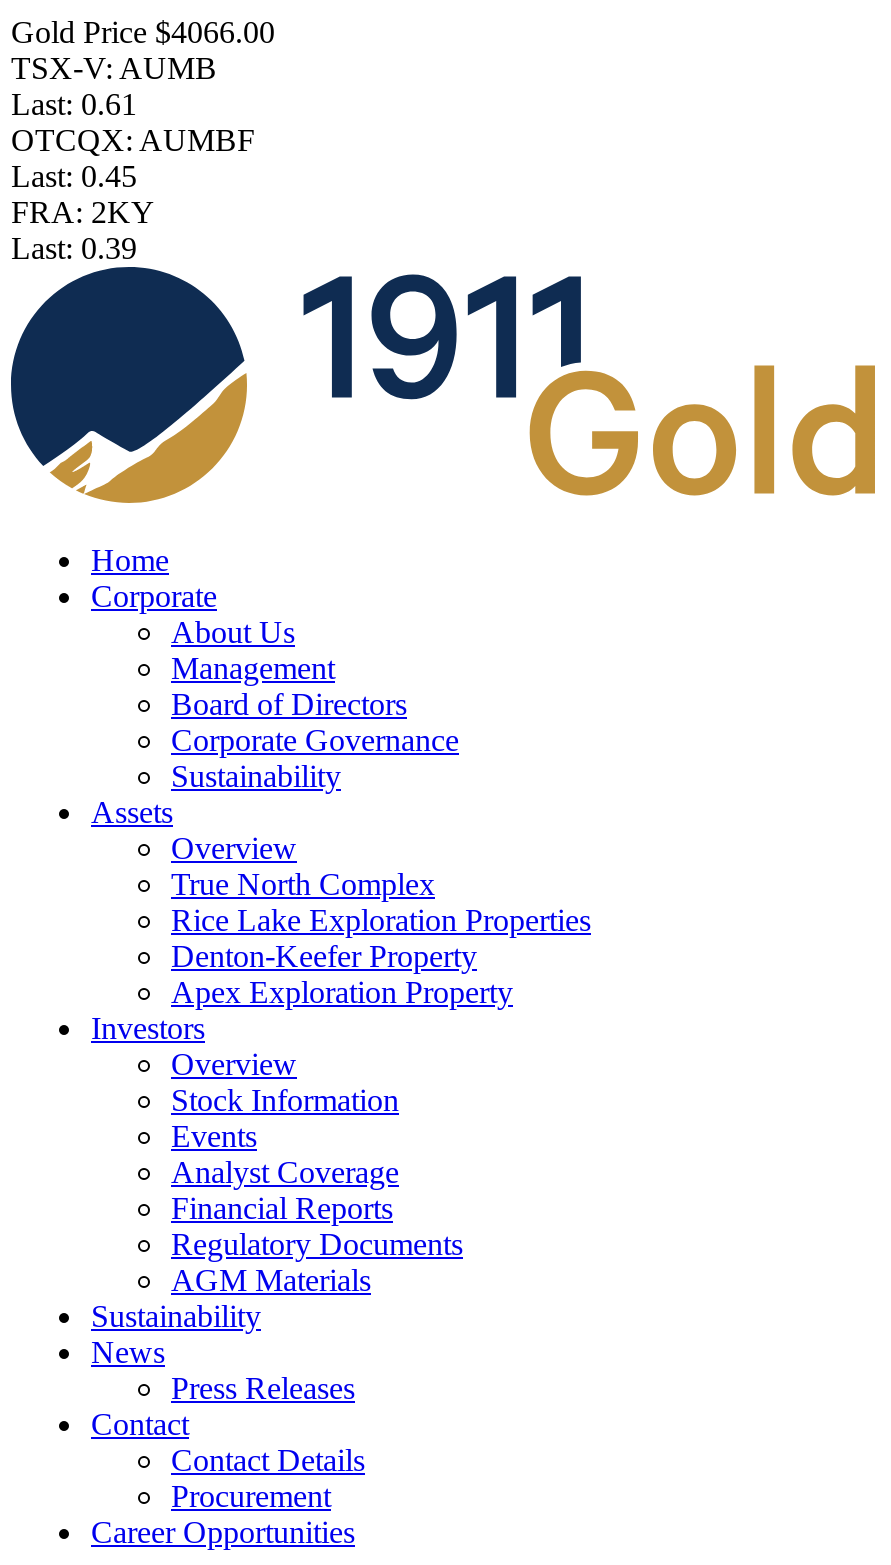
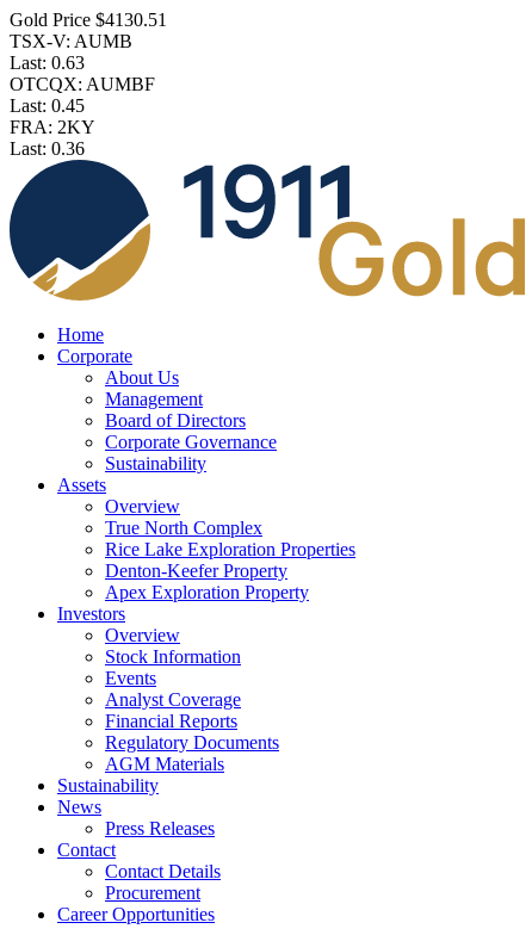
[11,15,275,49] Gold Price $4066.00 -> [10,10,167,30] Gold Price $4130.51
[11,87,137,121] Last: 0.61 -> [10,52,85,73] Last: 0.63
[11,231,137,265] Last: 0.39 -> [10,138,85,159] Last: 0.36

